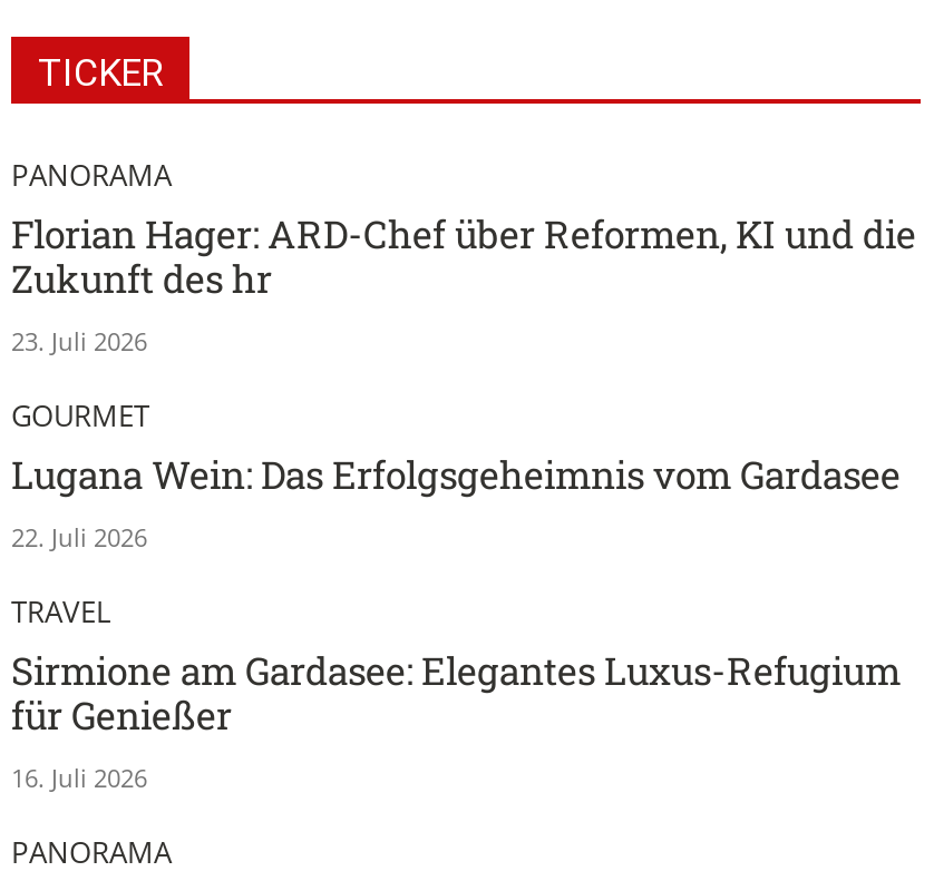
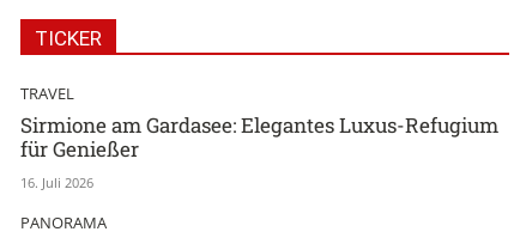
[11,156,916,554] PANORAMA | Florian Hager: ARD-Chef über Reformen, KI und die | Zukunft des hr | 23. Juli 2026 | GOURMET | Lugana Wein: Das Erfolgsgeheimnis vom Gardasee | 22. Juli 2026 -> none

